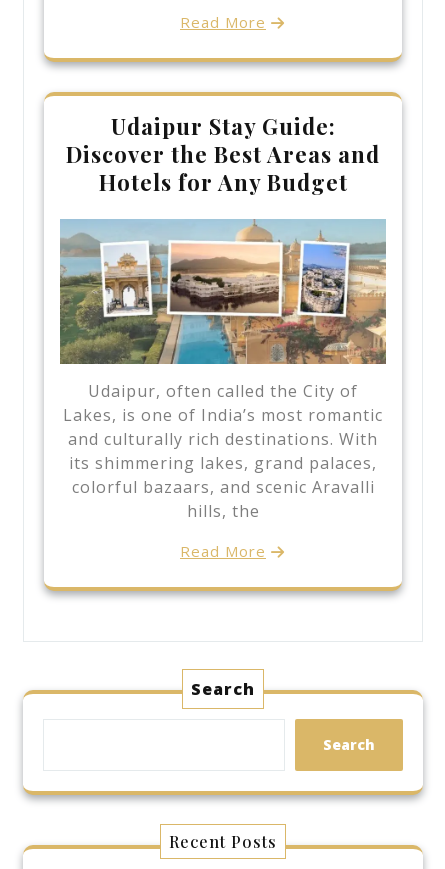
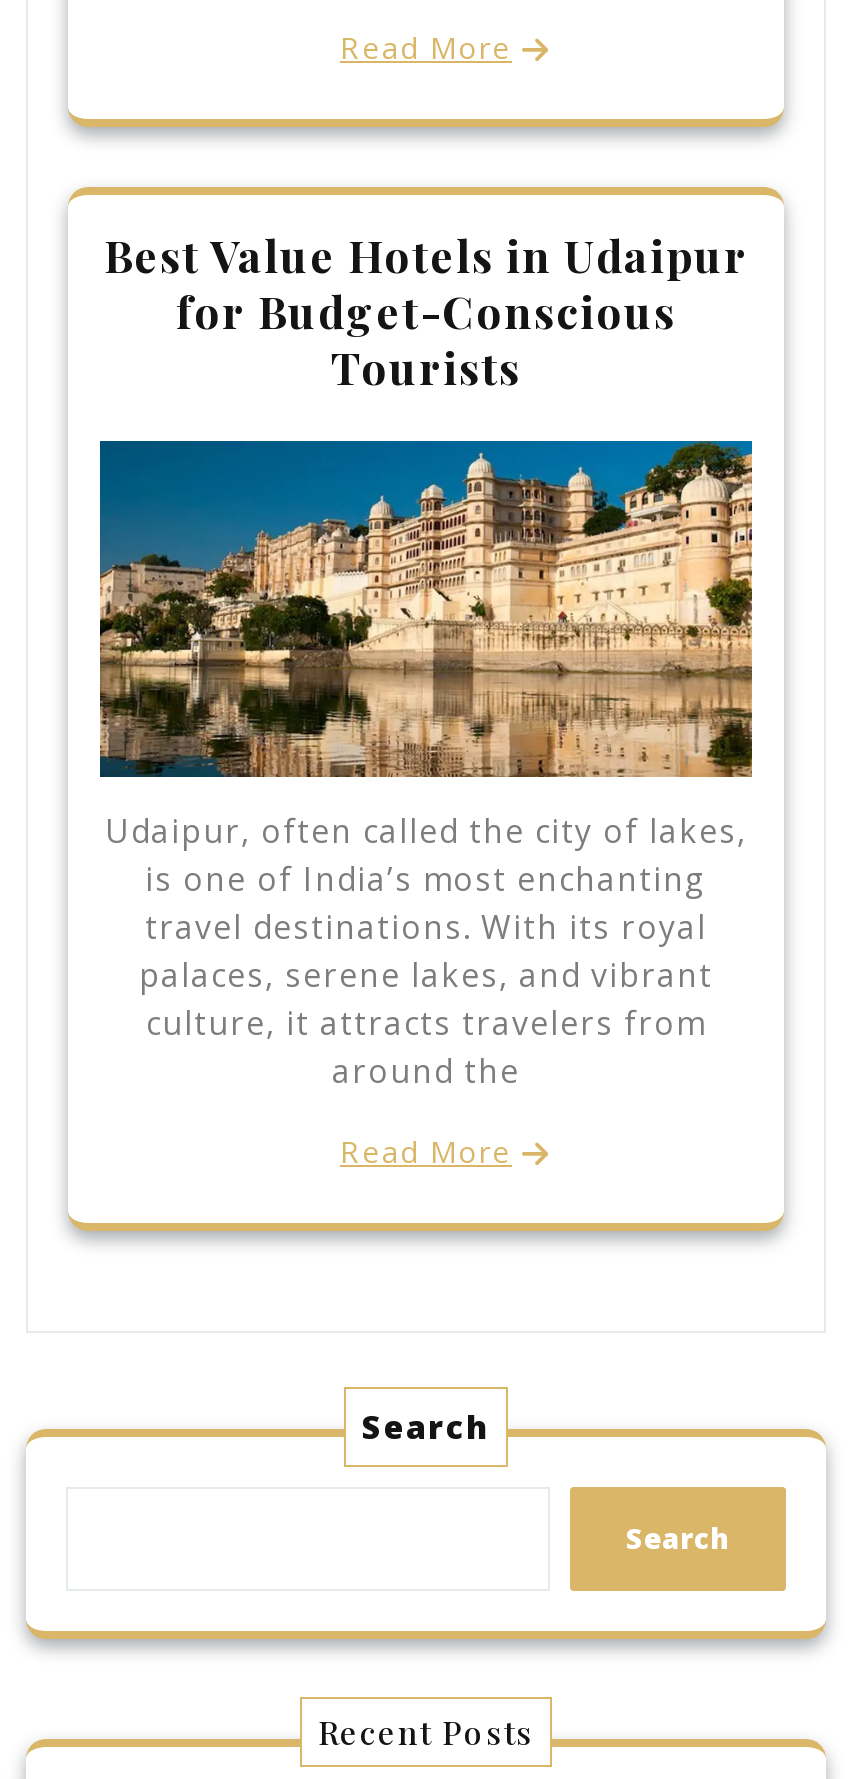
[66,111,380,197] Udaipur Stay Guide: | Discover the Best Areas and | Hotels for Any Budget -> [104,226,748,398] Best Value Hotels in Udaipur | for Budget-Conscious | Tourists
[59,219,386,521] [image] | Udaipur, often called the City of | Lakes, is one of India’s most romantic | and culturally rich destinations. With | its shimmering lakes, grand palaces, | colorful bazaars, and scenic Aravalli | hills, the -> [98,440,754,1094] [image] | Udaipur, often called the city of lakes, | is one of India’s most enchanting | travel destinations. With its royal | palaces, serene lakes, and vibrant | culture, it attracts travelers from | around the

